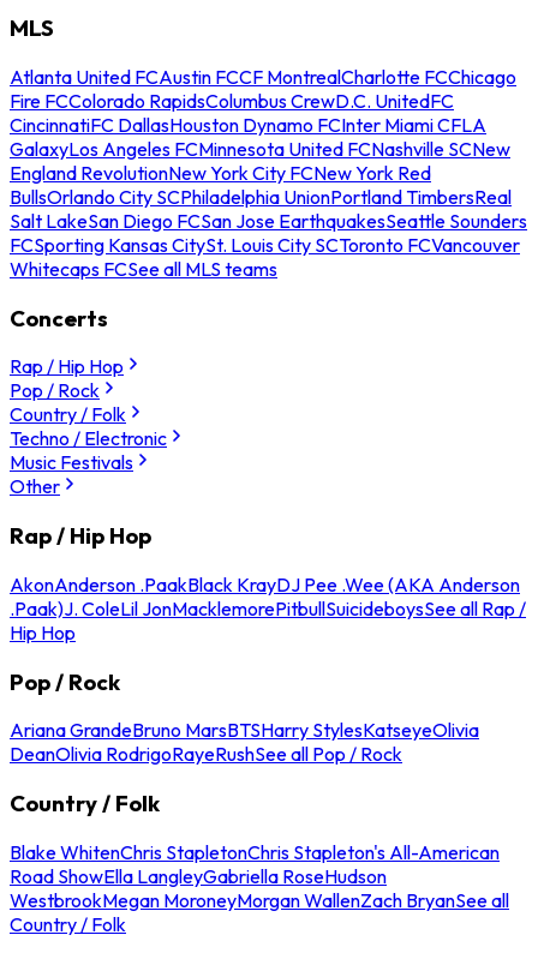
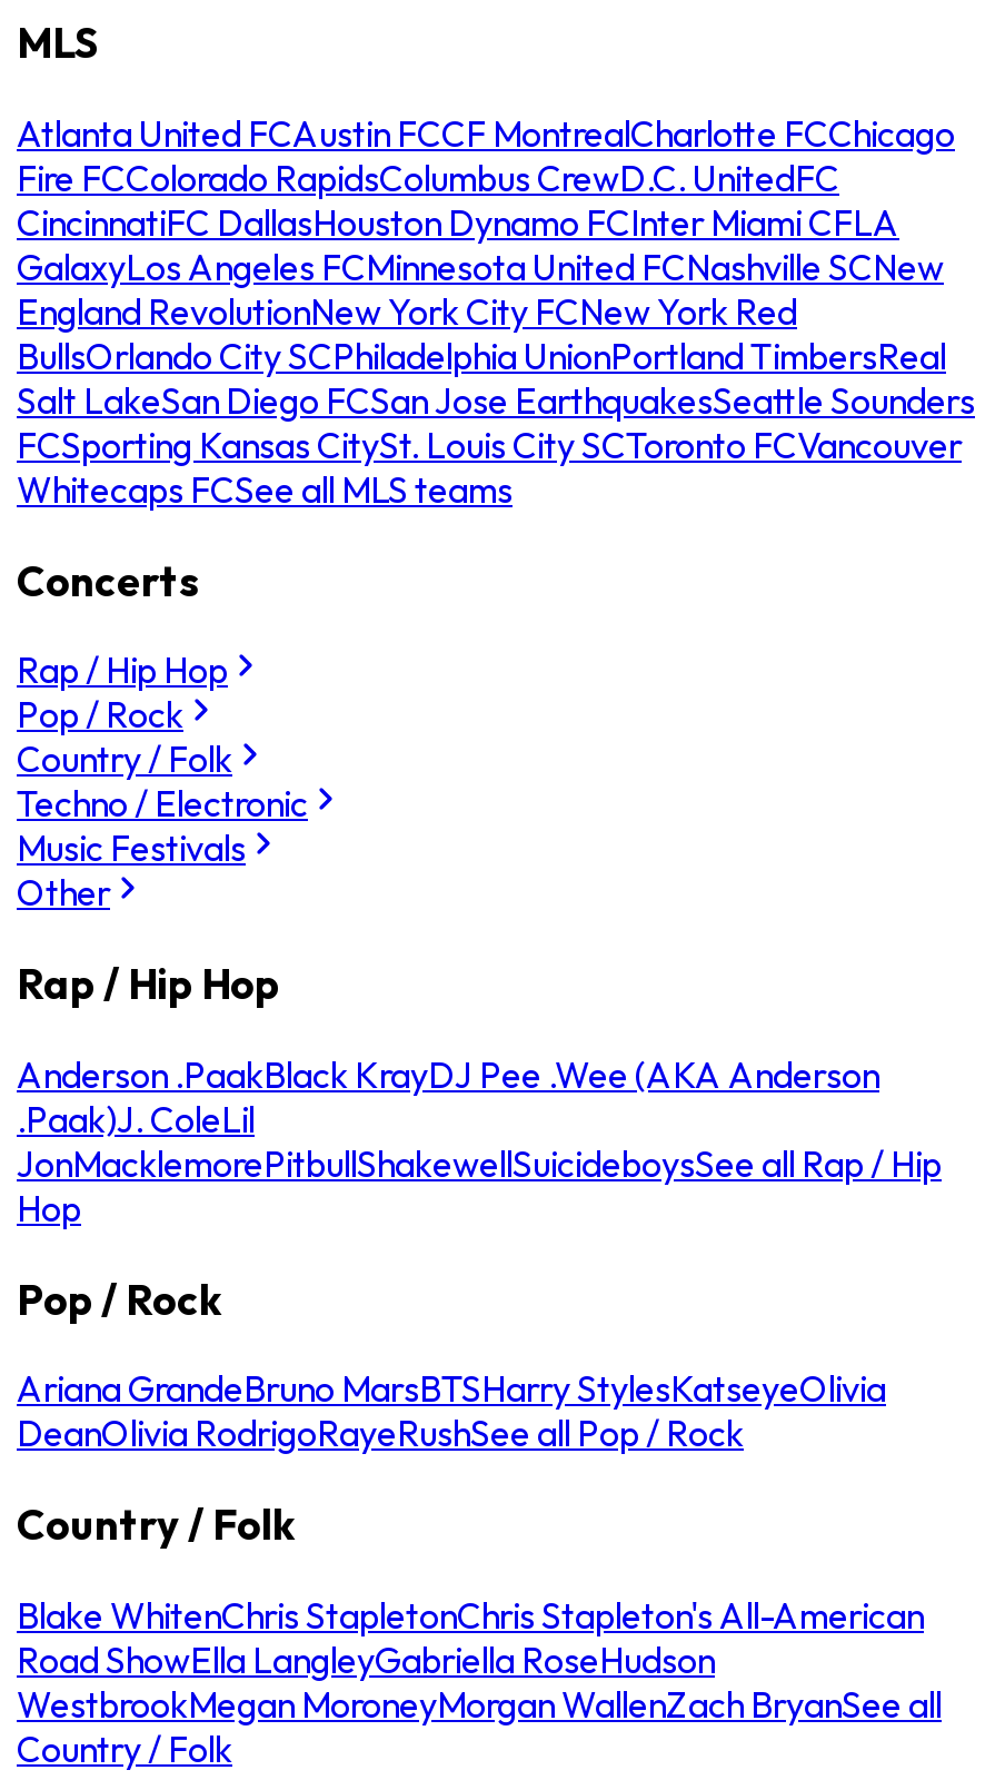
[10,572,526,644] AkonAnderson .PaakBlack KrayDJ Pee .Wee (AKA Anderson | .Paak)J. ColeLil JonMacklemorePitbullSuicideboysSee all Rap / | Hip Hop -> [17,1052,942,1230] Anderson .PaakBlack KrayDJ Pee .Wee (AKA Anderson | .Paak)J. ColeLil | JonMacklemorePitbullShakewellSuicideboysSee all Rap / Hip | Hop

